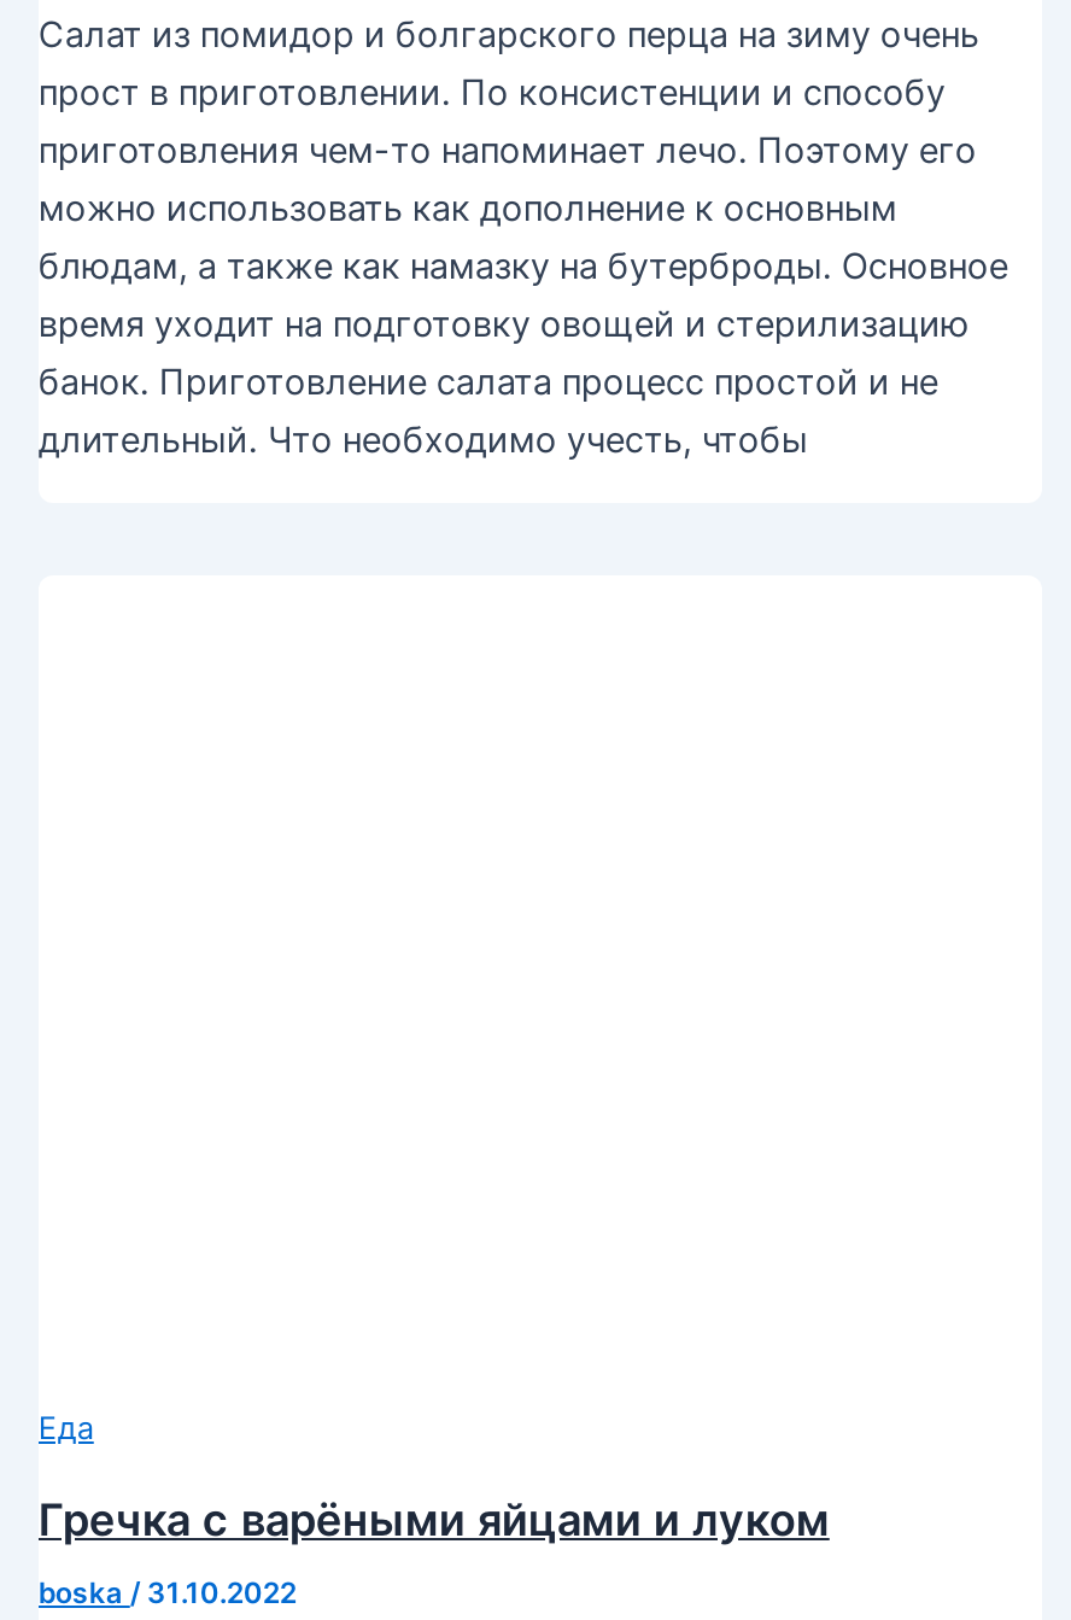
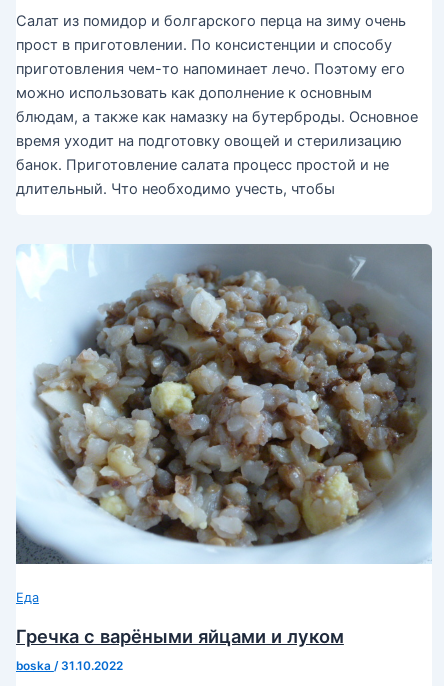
none -> [15,243,433,565] [image]

